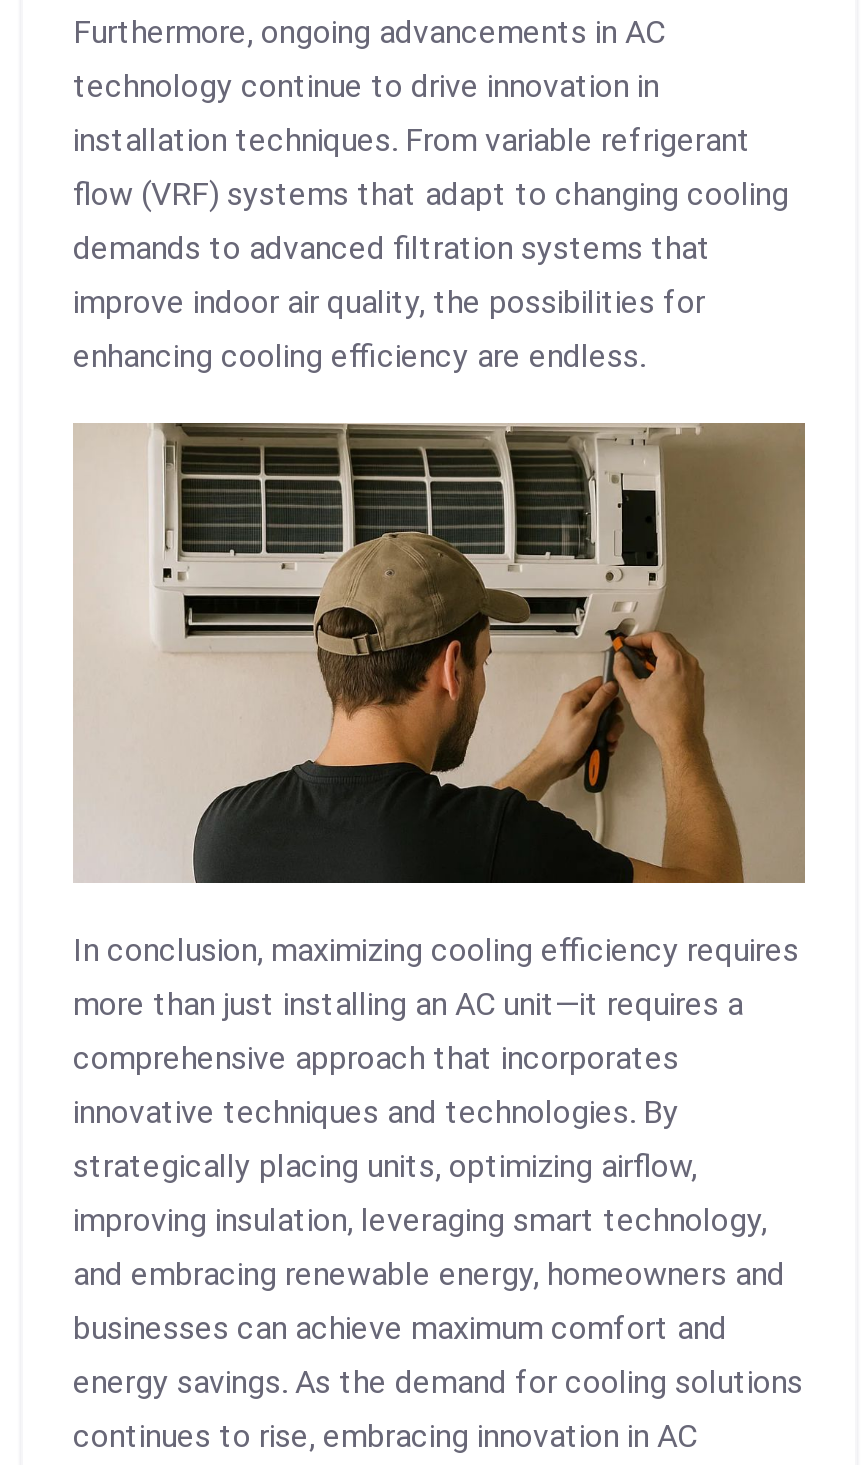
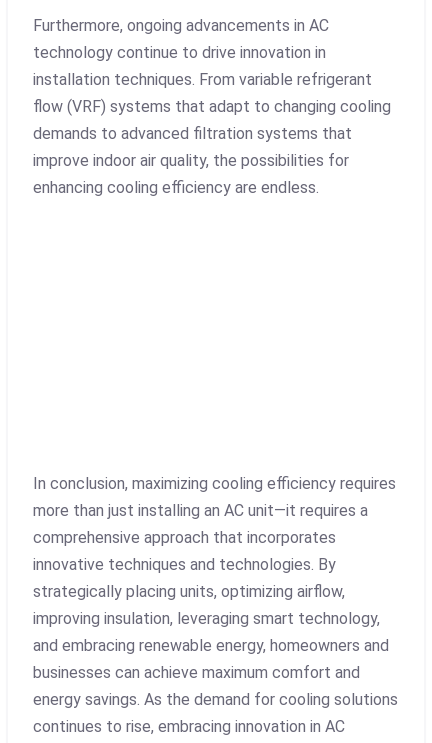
[73,420,807,886] [image] -> none

